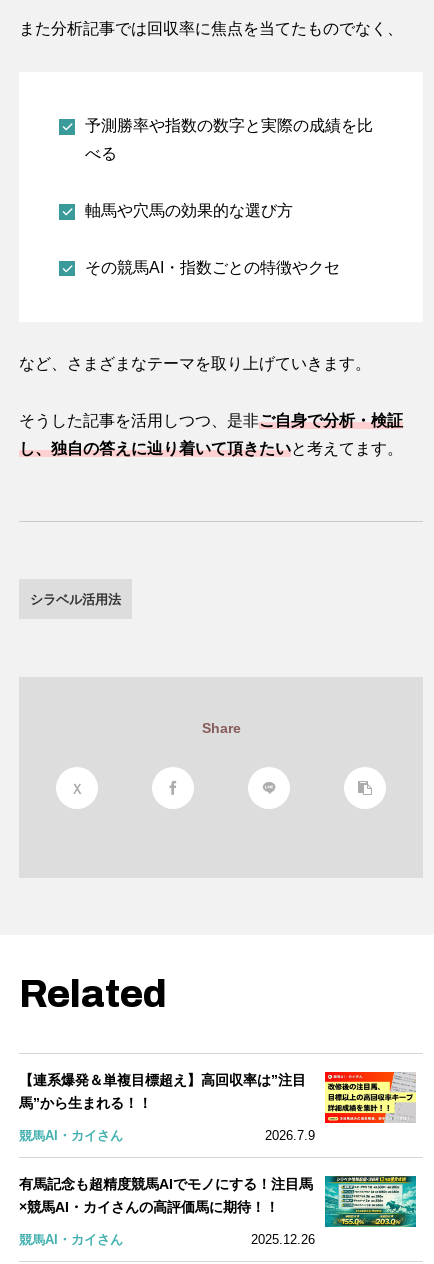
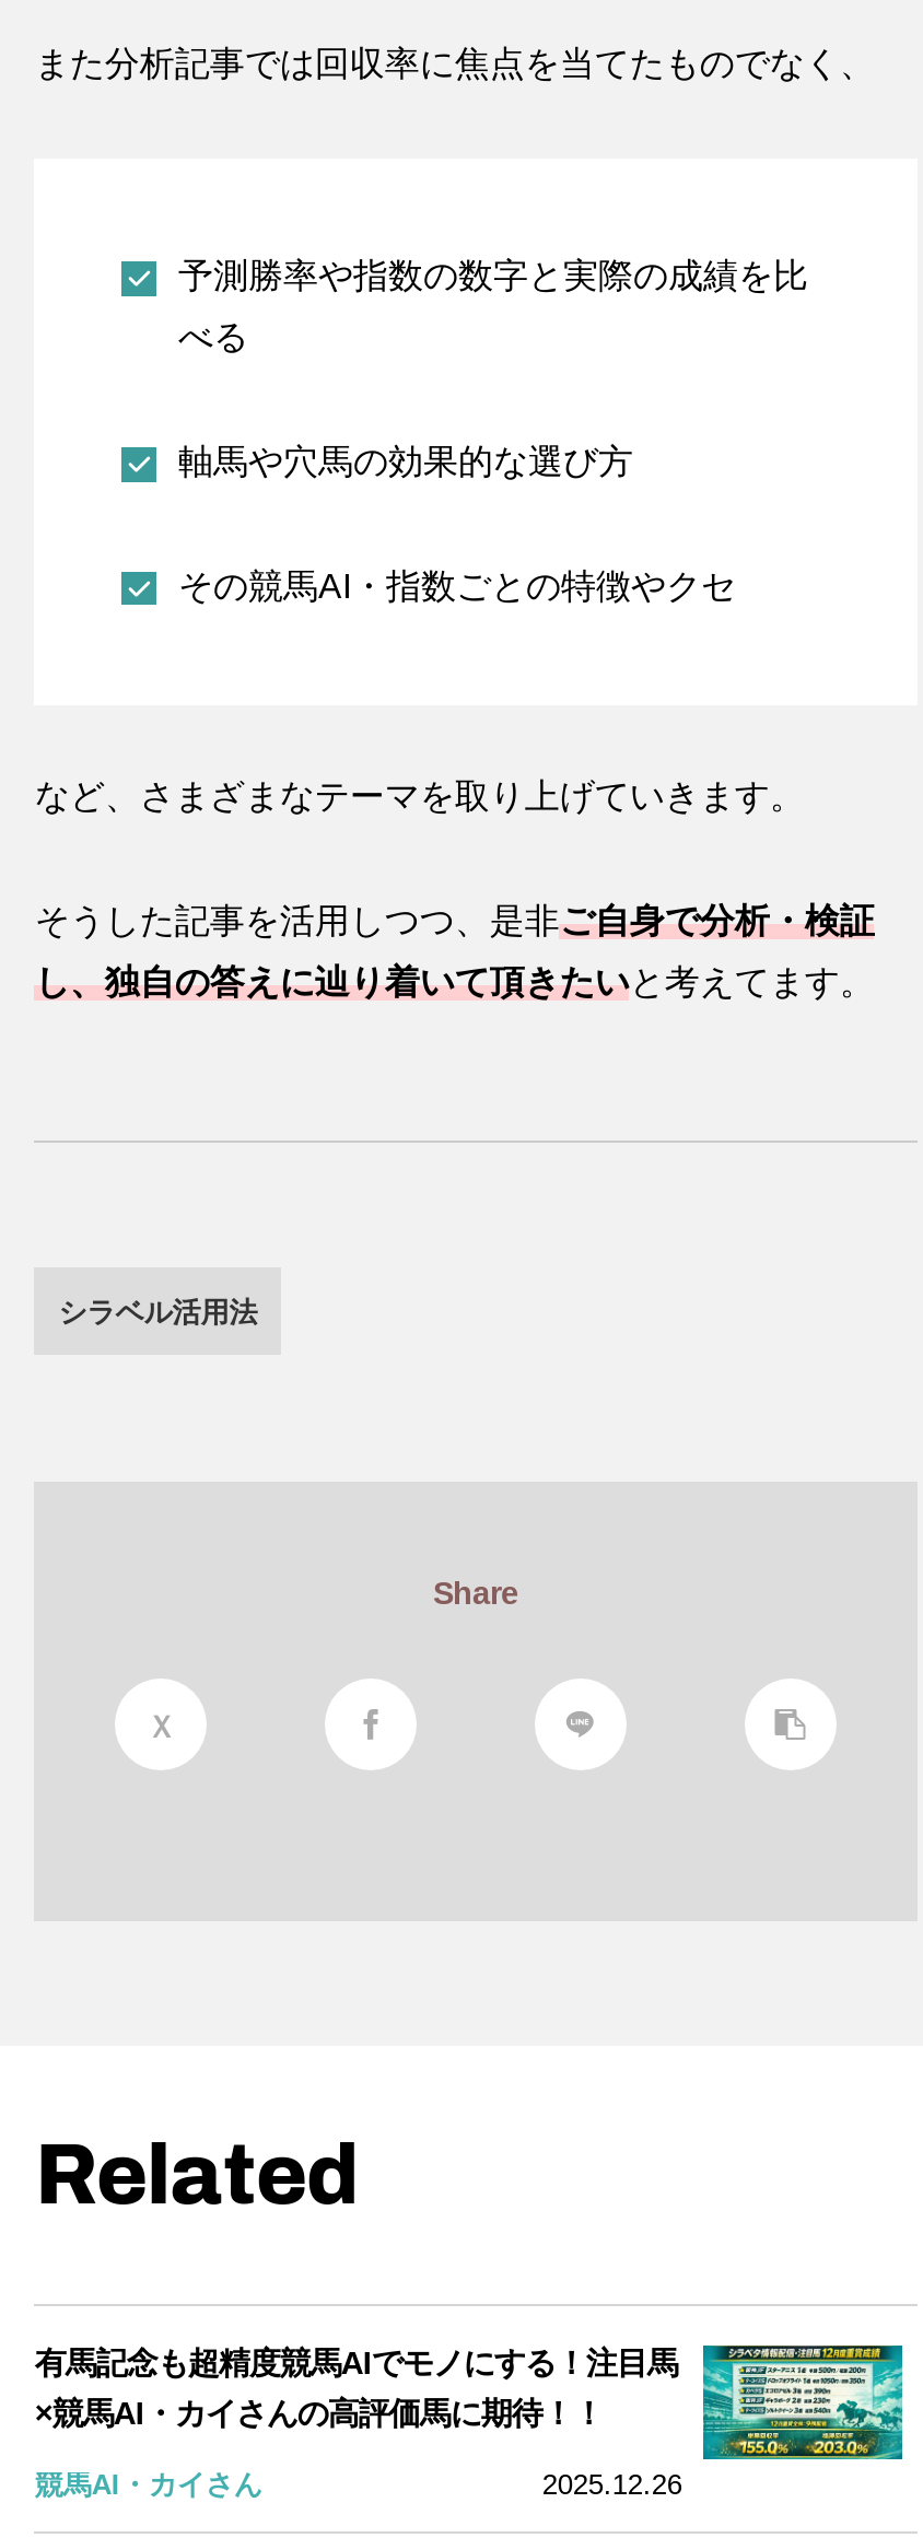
[19,1071,417,1143] [image] | 【連系爆発＆単複目標超え】高回収率は”注目 | 馬”から生まれる！！ | 競馬AI・カイさん | 2026.7.9 -> none

